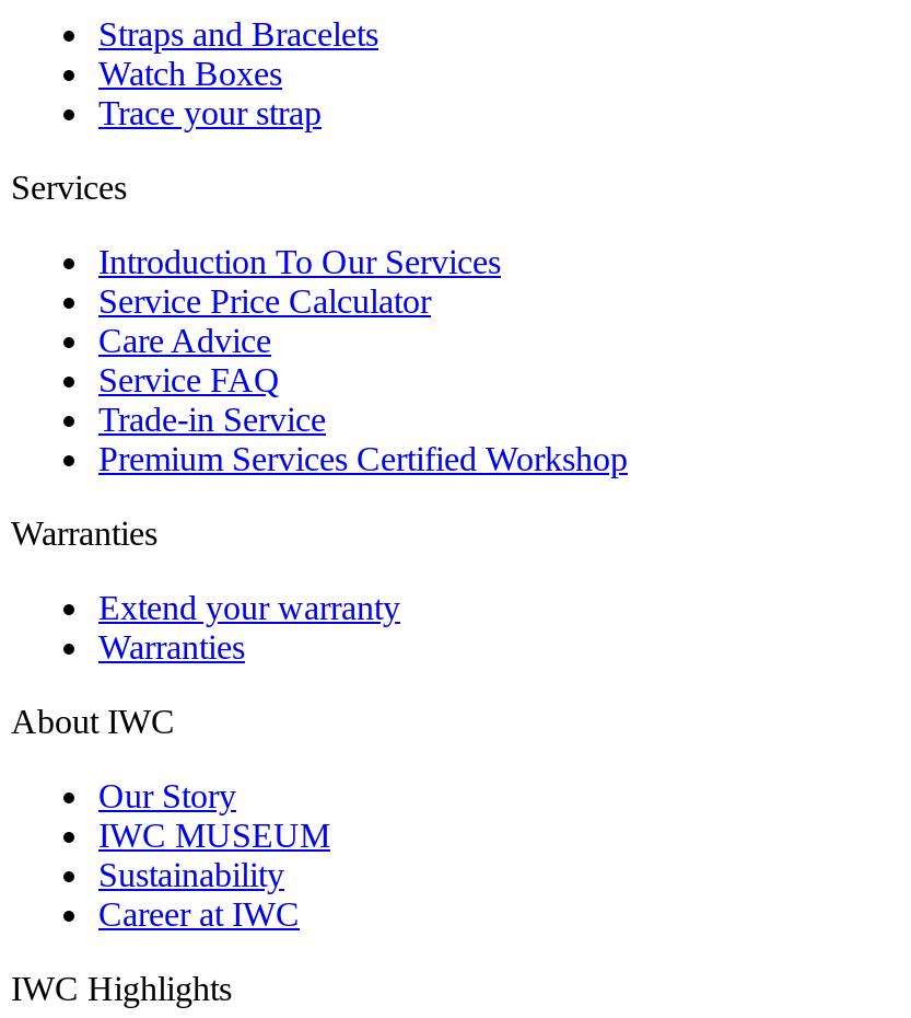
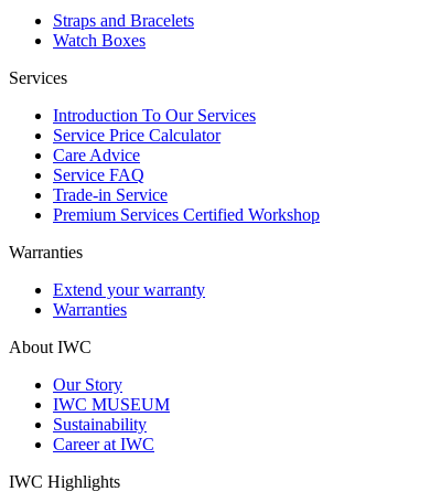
[98,94,322,131] Trace your strap -> none

